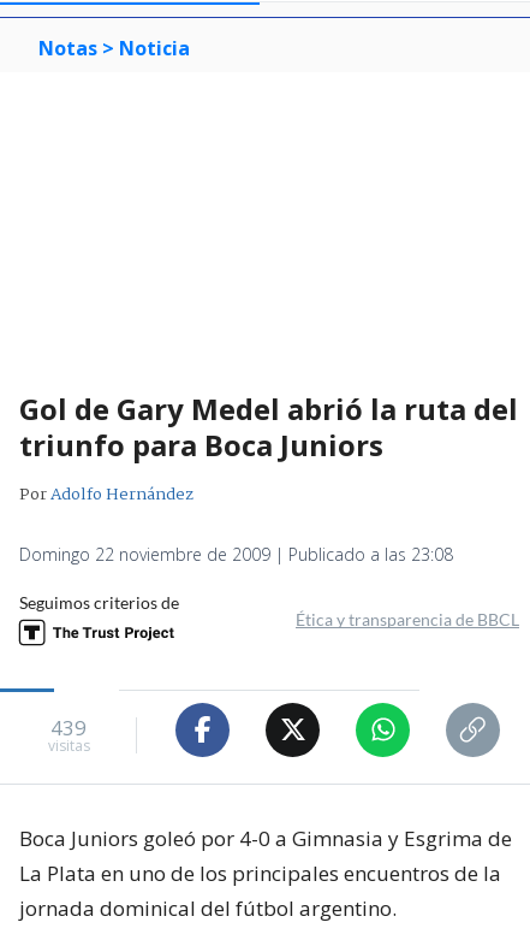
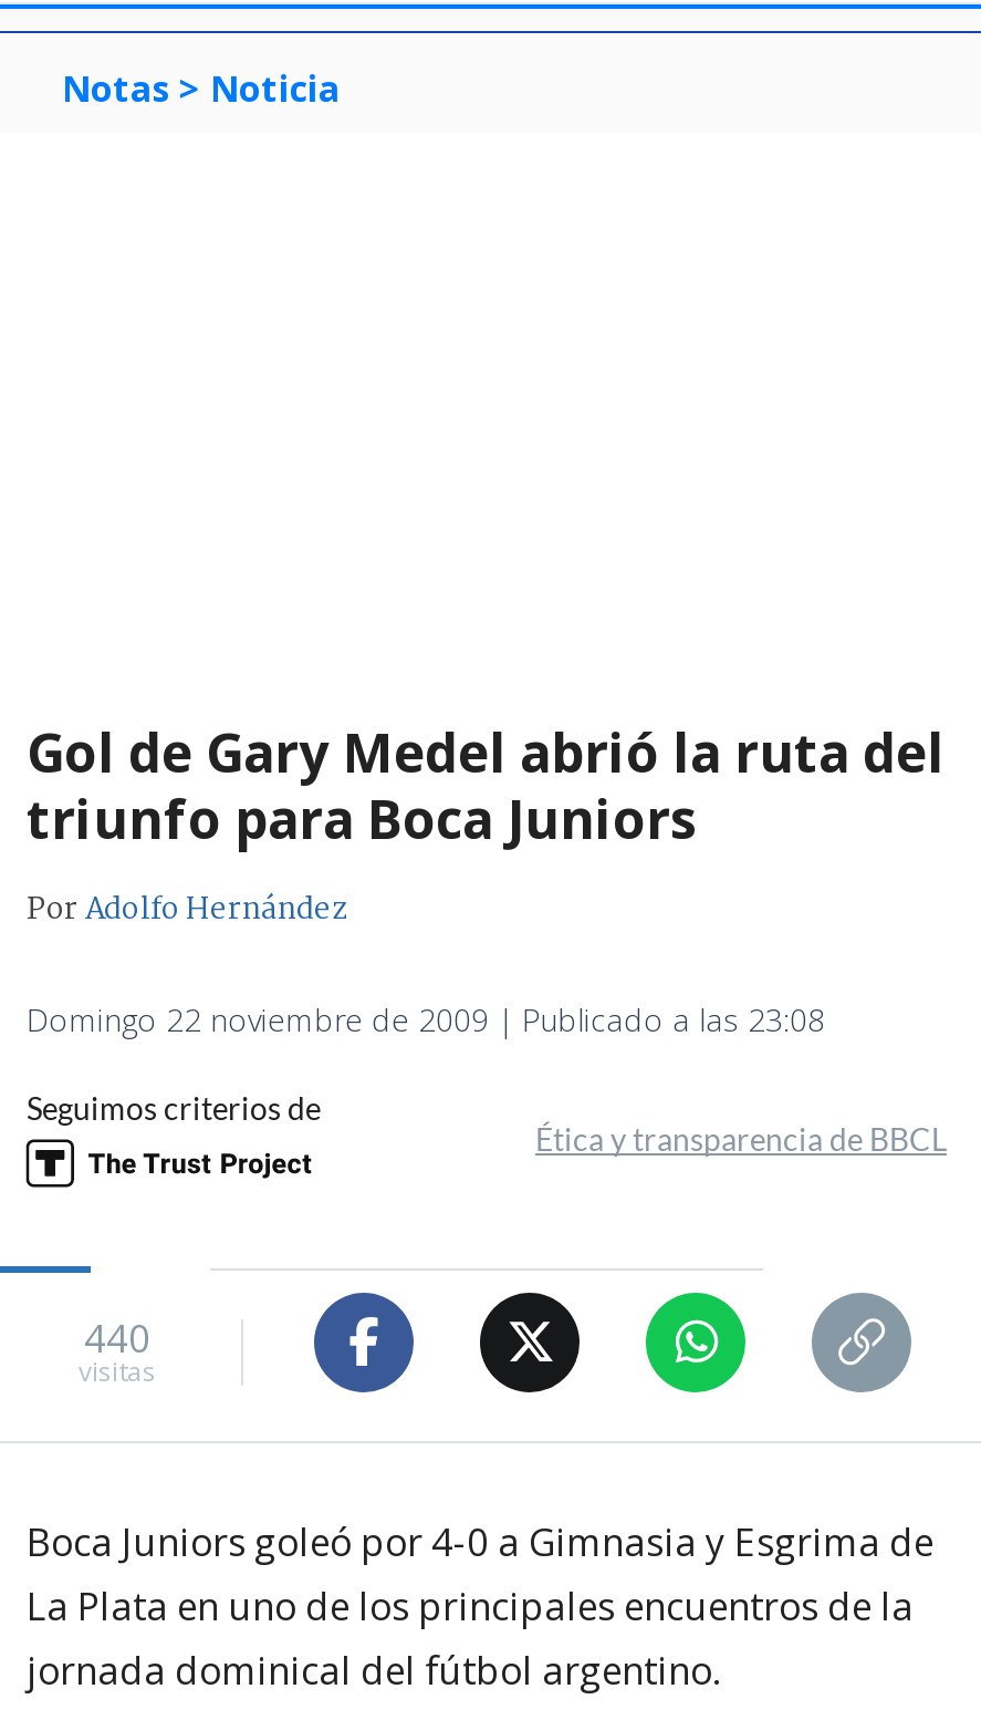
[50,714,87,742] 439 -> [84,1313,150,1364] 440

